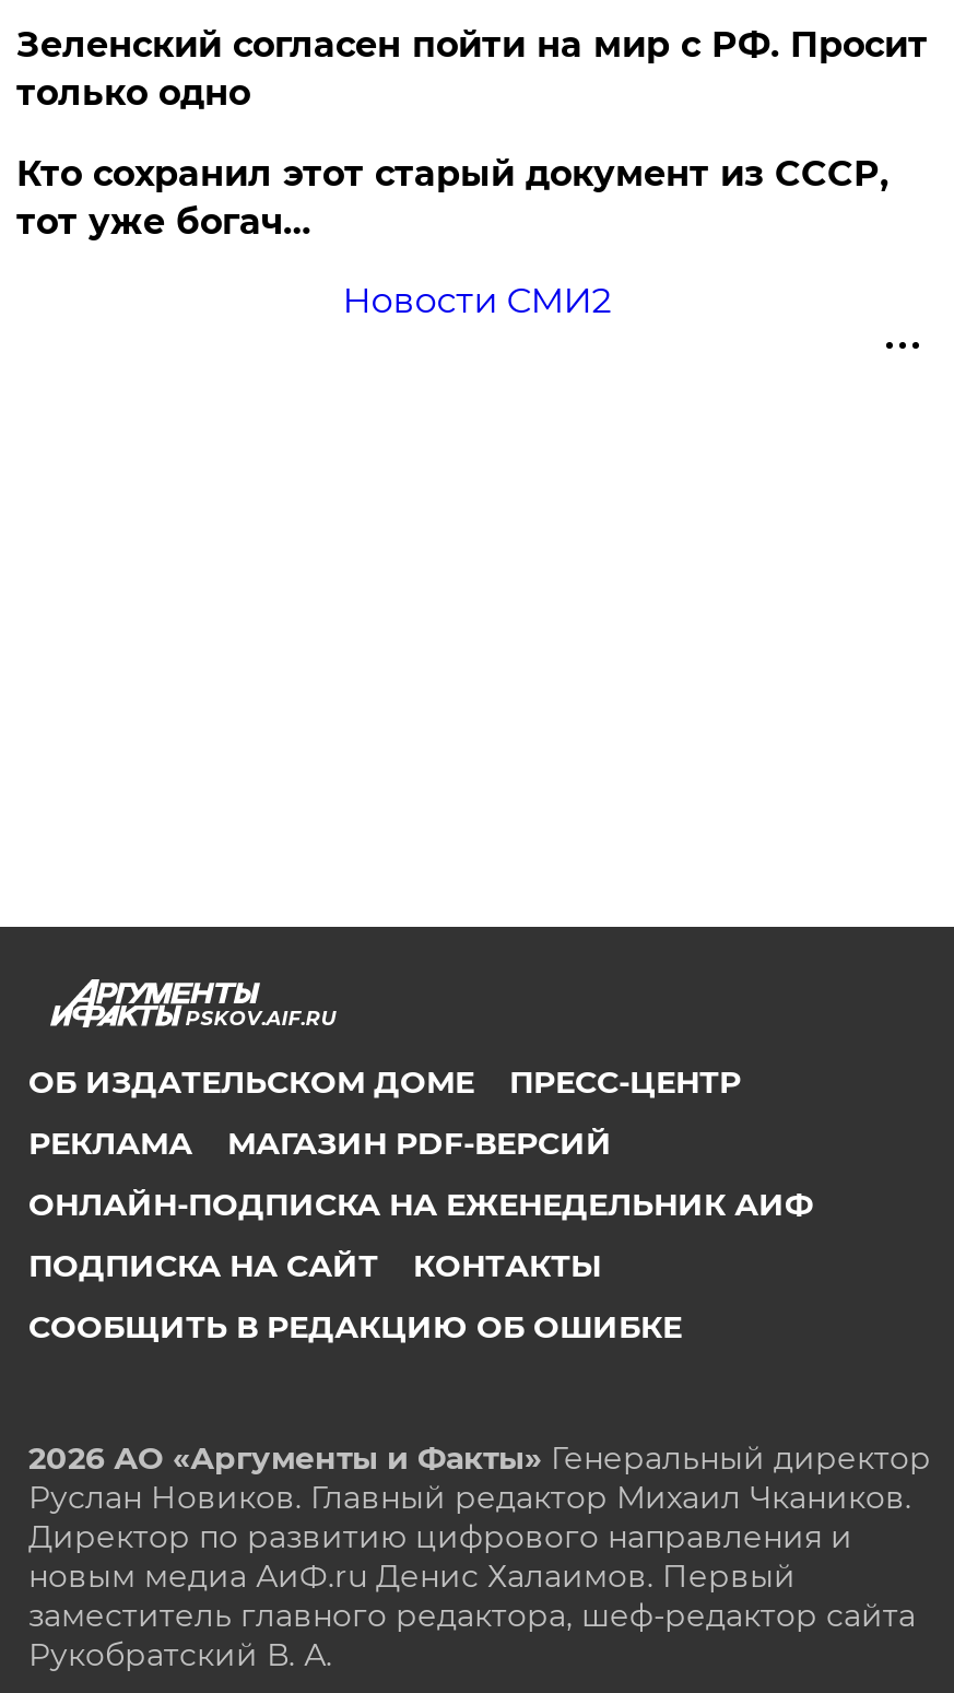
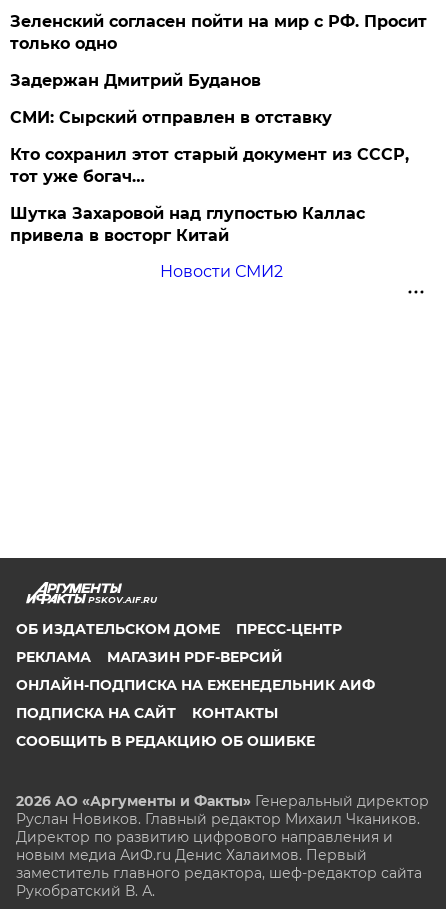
none -> [10,71,332,127] Задержан Дмитрий Буданов | СМИ: Сырский отправлен в отставку
none -> [10,204,365,245] Шутка Захаровой над глупостью Каллас | привела в восторг Китай

